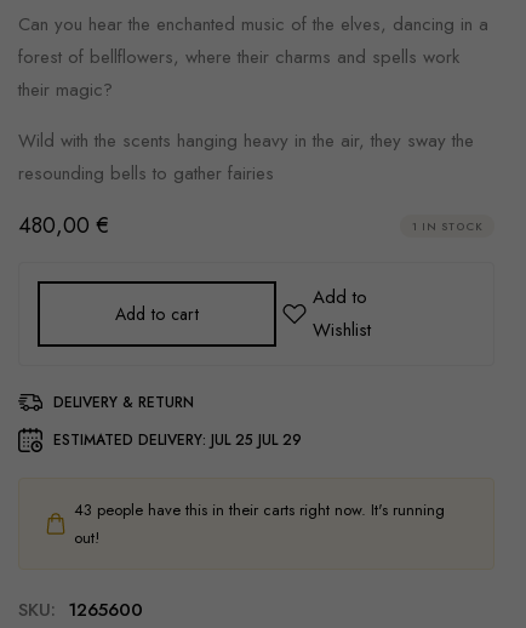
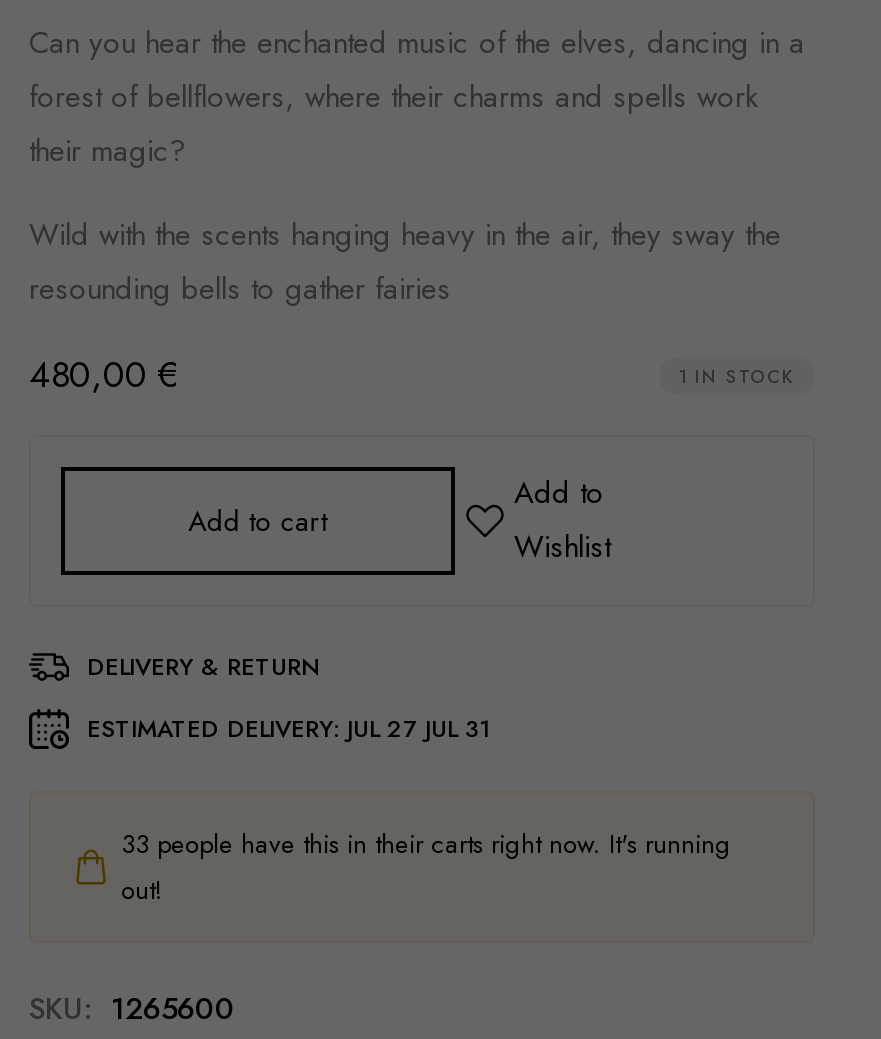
[53,429,302,451] ESTIMATED DELIVERY: JUL 25 JUL 29 -> [87,710,491,746] ESTIMATED DELIVERY: JUL 27 JUL 31
[74,498,445,521] 43 people have this in their carts right now. It's running -> [121,824,731,862] 33 people have this in their carts right now. It's running

